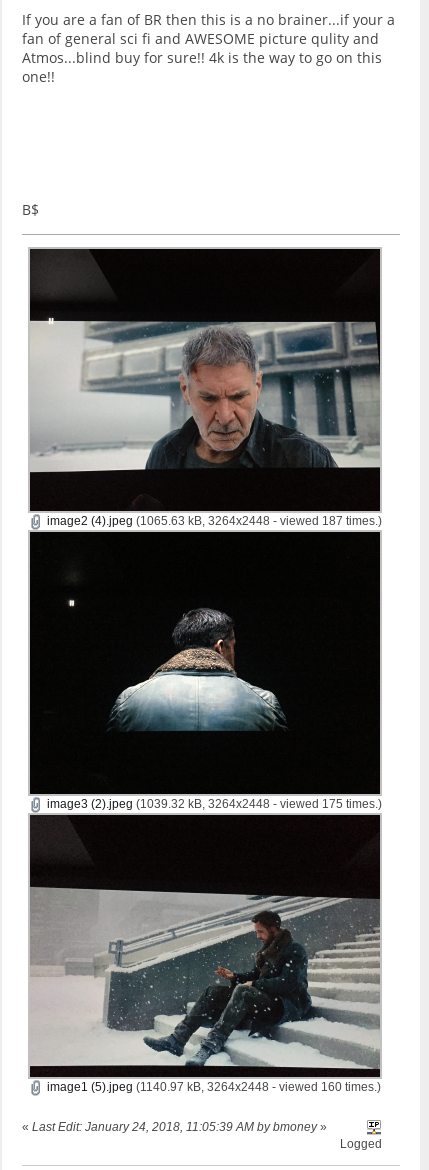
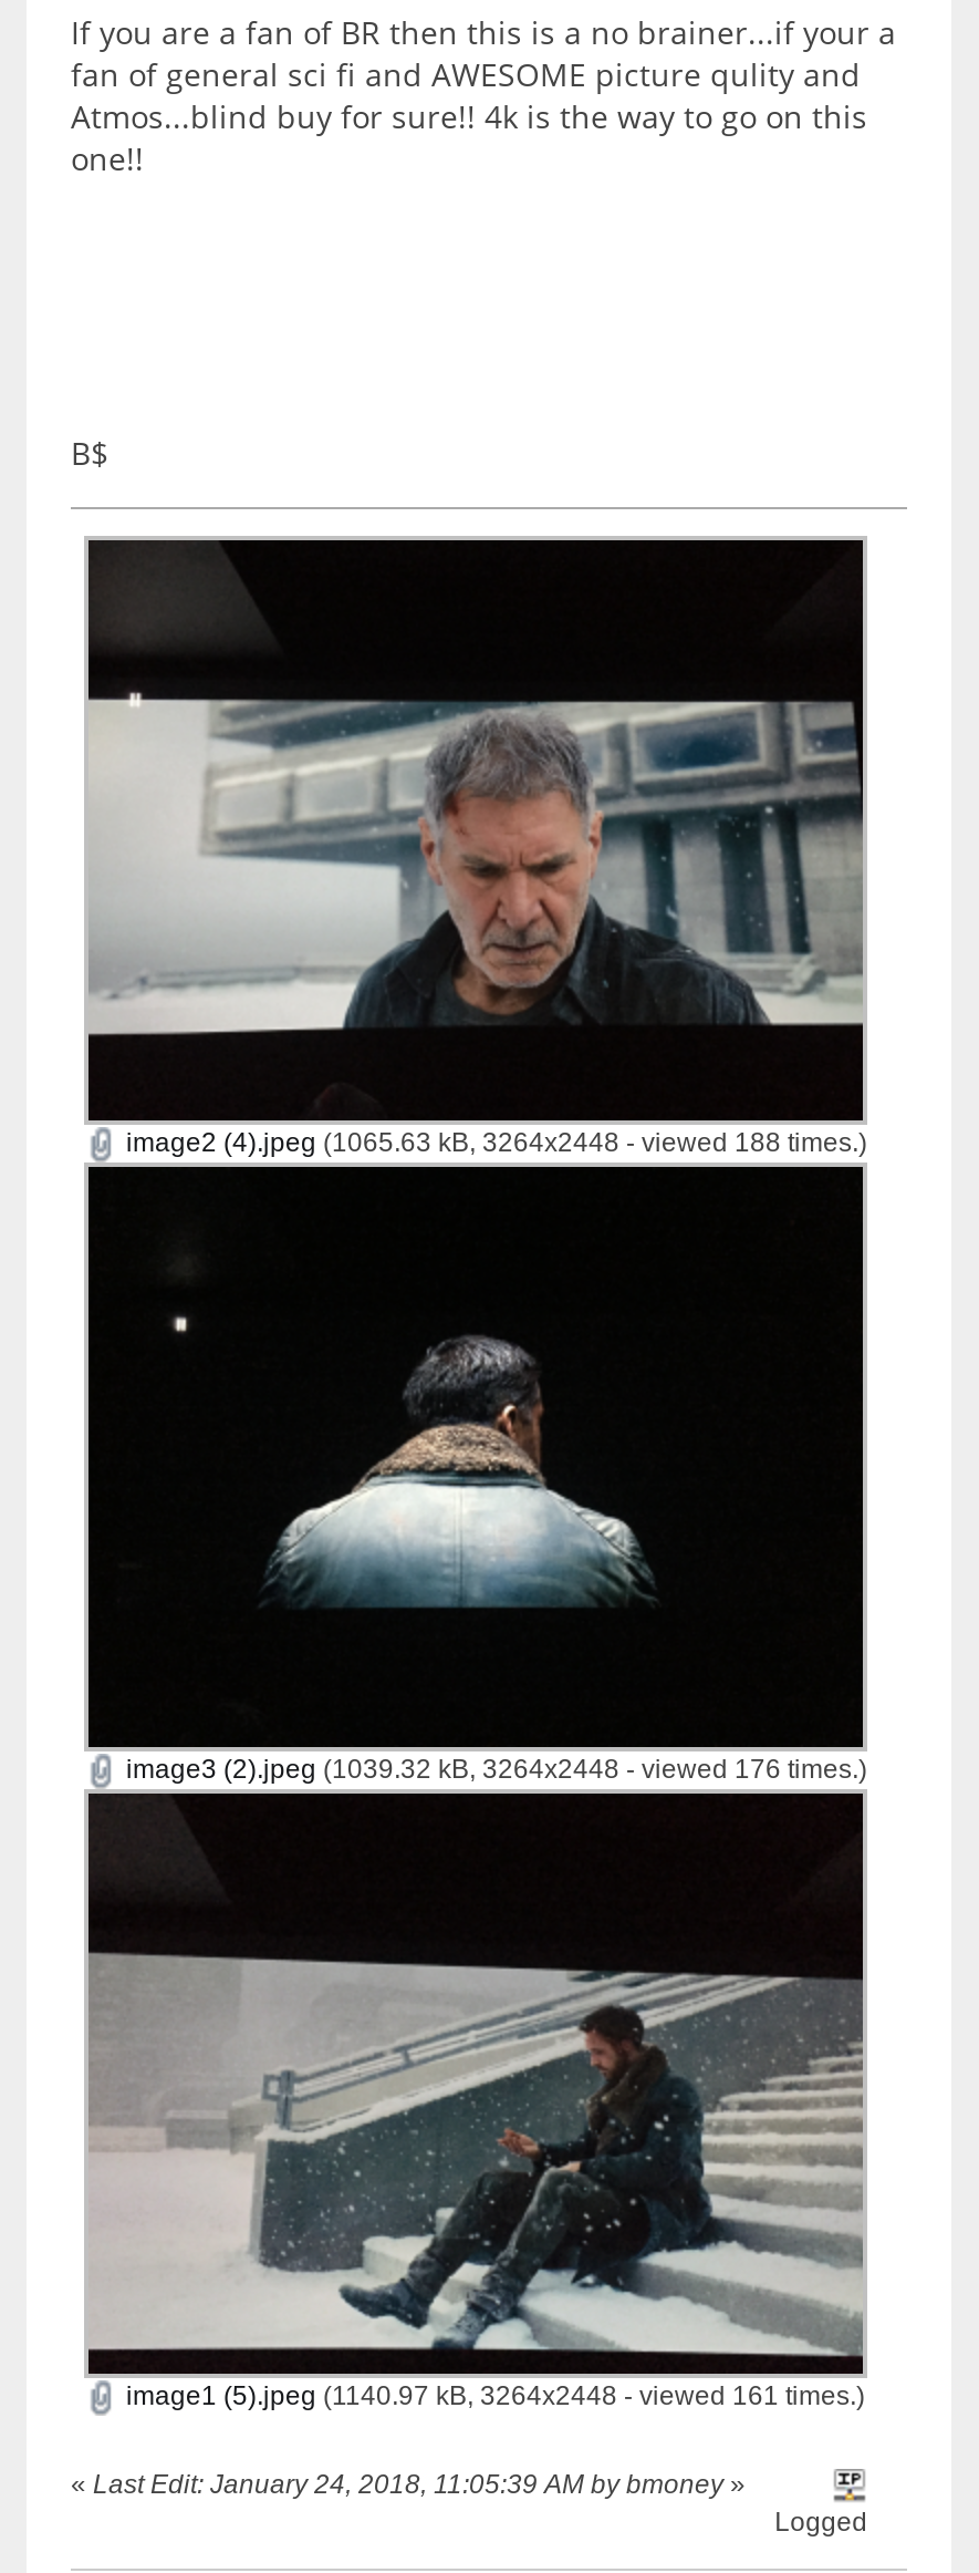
[44,514,382,528] image2 (4).jpeg (1065.63 kB, 3264x2448 - viewed 187 times.) -> [119,1127,867,1158] image2 (4).jpeg (1065.63 kB, 3264x2448 - viewed 188 times.)
[44,797,382,811] image3 (2).jpeg (1039.32 kB, 3264x2448 - viewed 175 times.) -> [119,1753,867,1784] image3 (2).jpeg (1039.32 kB, 3264x2448 - viewed 176 times.)
[44,1080,381,1094] image1 (5).jpeg (1140.97 kB, 3264x2448 - viewed 160 times.) -> [119,2380,865,2411] image1 (5).jpeg (1140.97 kB, 3264x2448 - viewed 161 times.)

